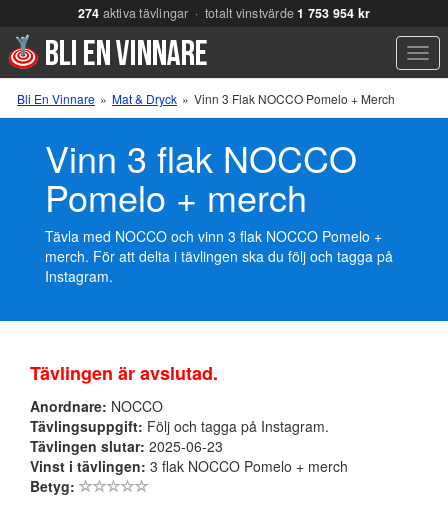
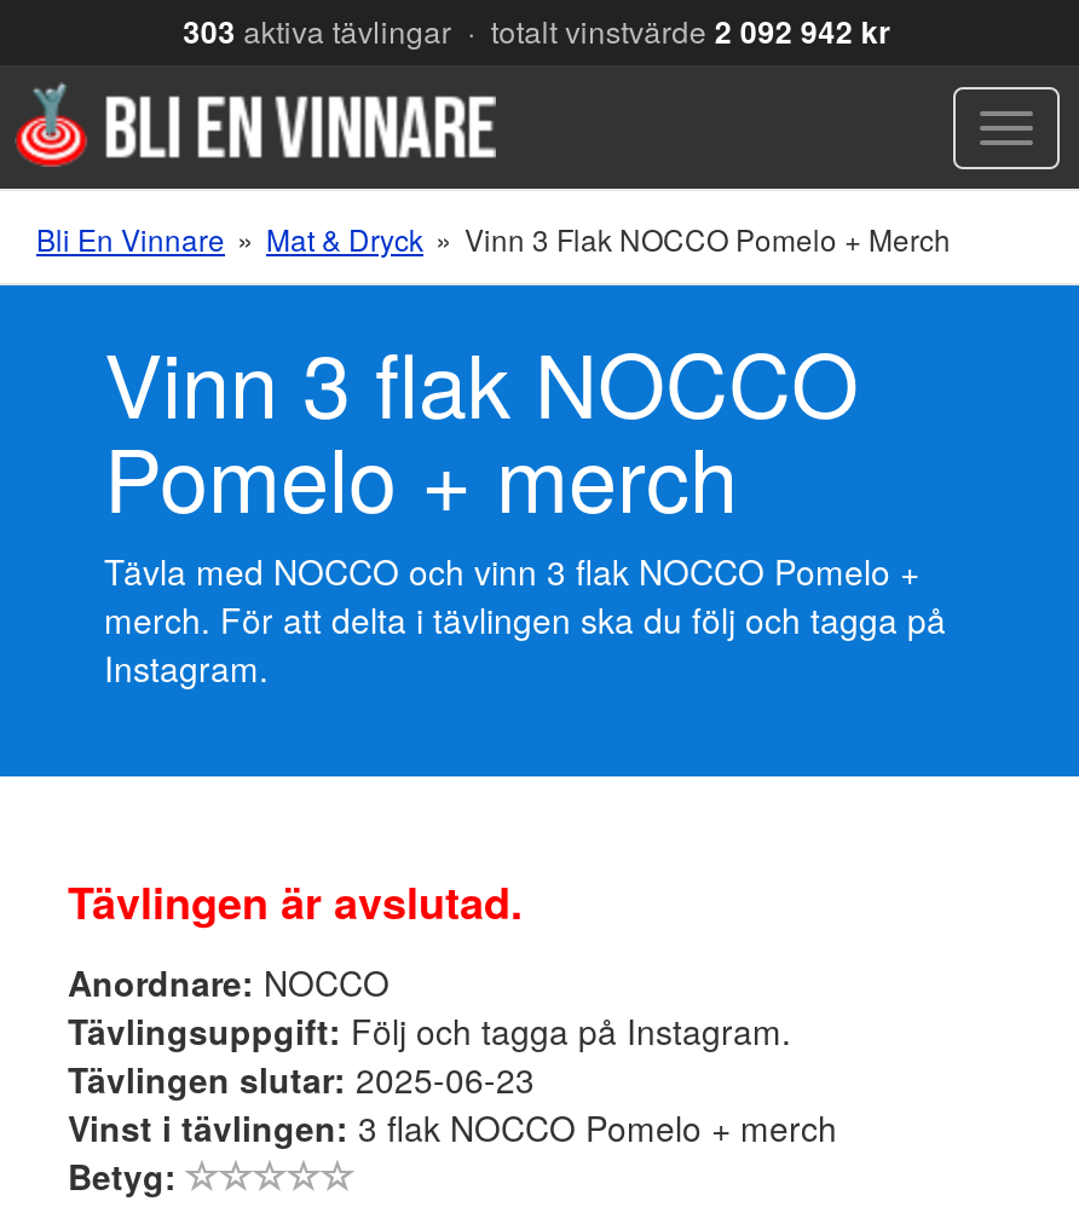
[78,4,370,22] 274 aktiva tävlingar · totalt vinstvärde 1 753 954 kr -> [183,10,891,53] 303 aktiva tävlingar · totalt vinstvärde 2 092 942 kr

